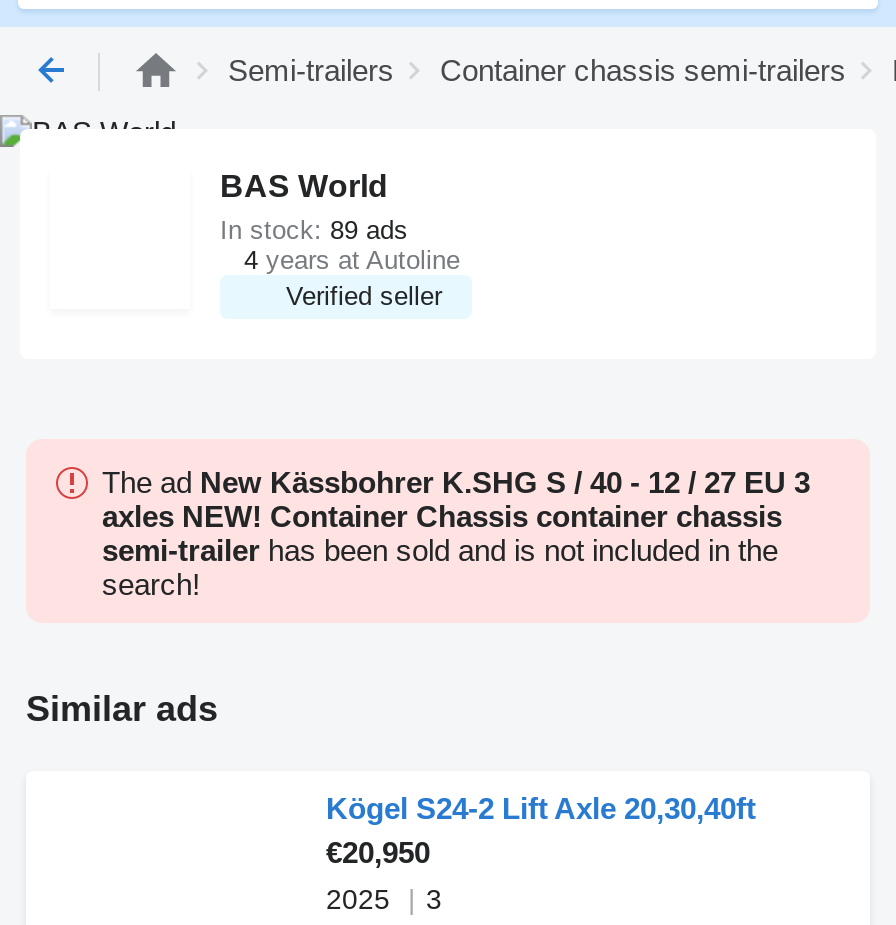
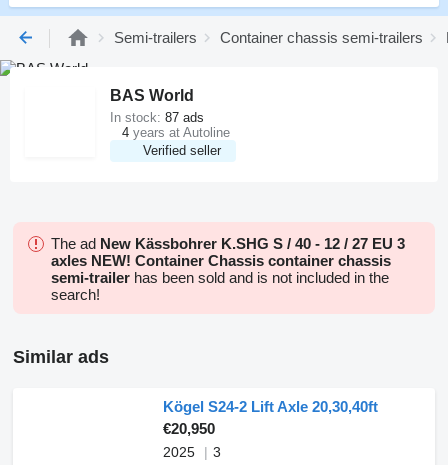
[220,215,408,245] In stock: 89 ads -> [110,110,204,125] In stock: 87 ads

